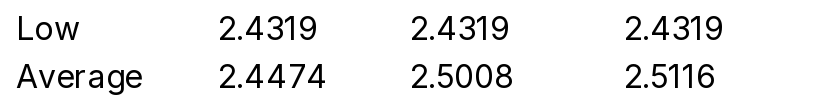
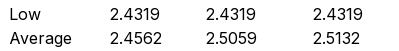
[16,55,328,95] Average 2.4474 -> [9,28,162,48] Average 2.4562
[410,55,514,95] 2.5008 -> [206,28,257,48] 2.5059
[624,55,716,95] 2.5116 -> [313,28,360,48] 2.5132

